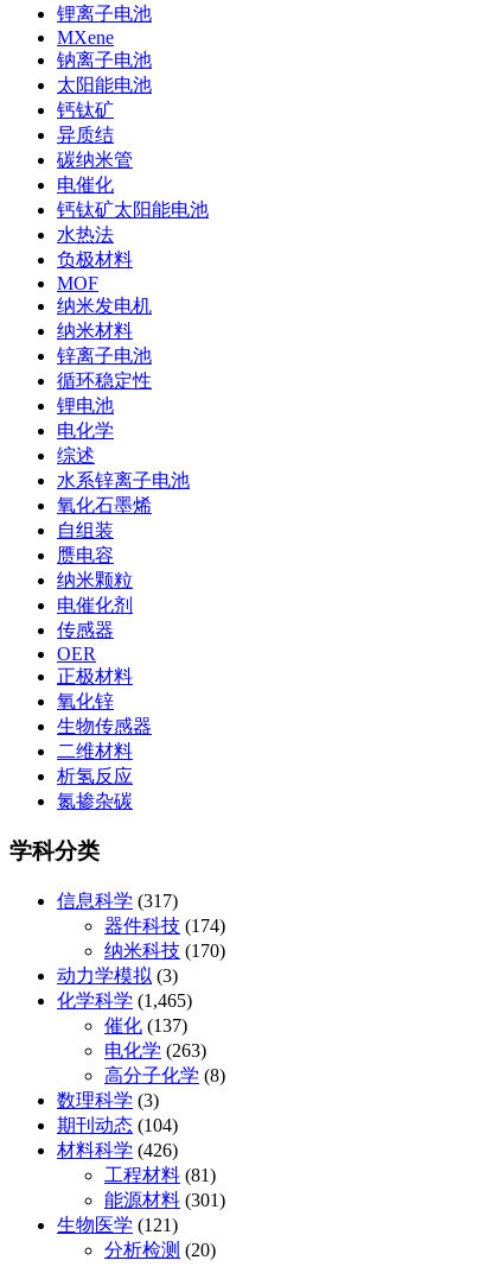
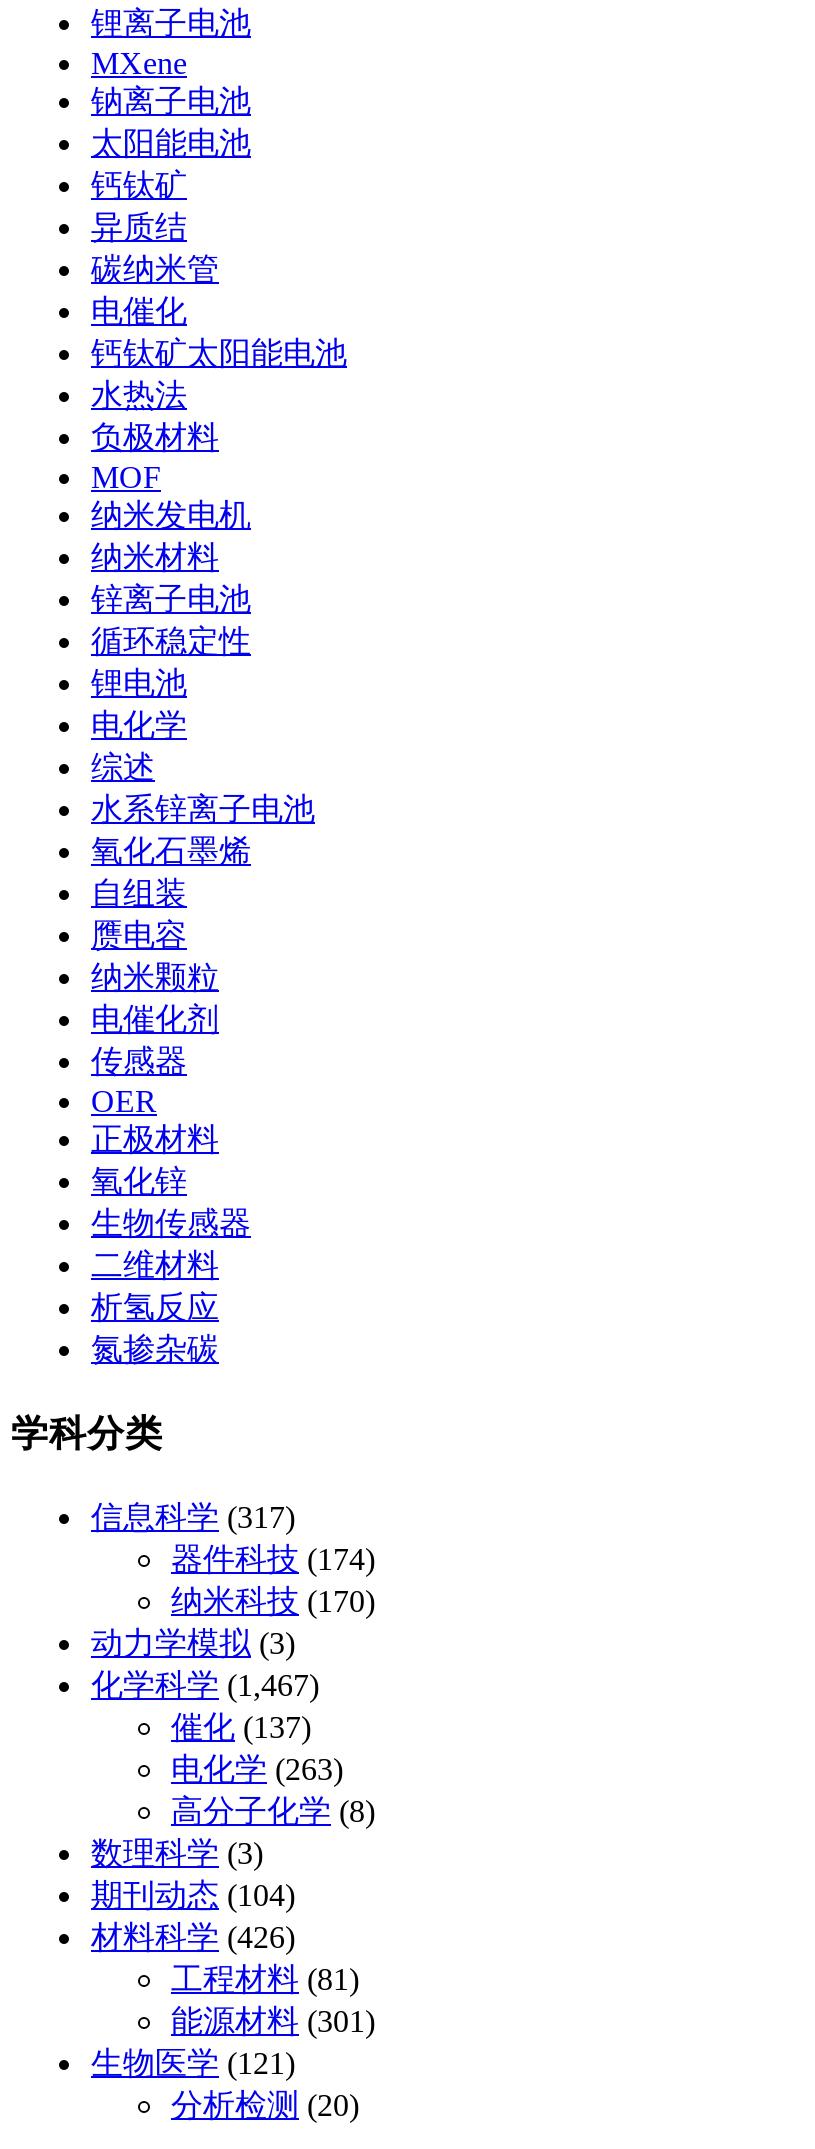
[57,990,192,1011] 化学科学(1,465) -> [91,1668,319,1702] 化学科学(1,467)

